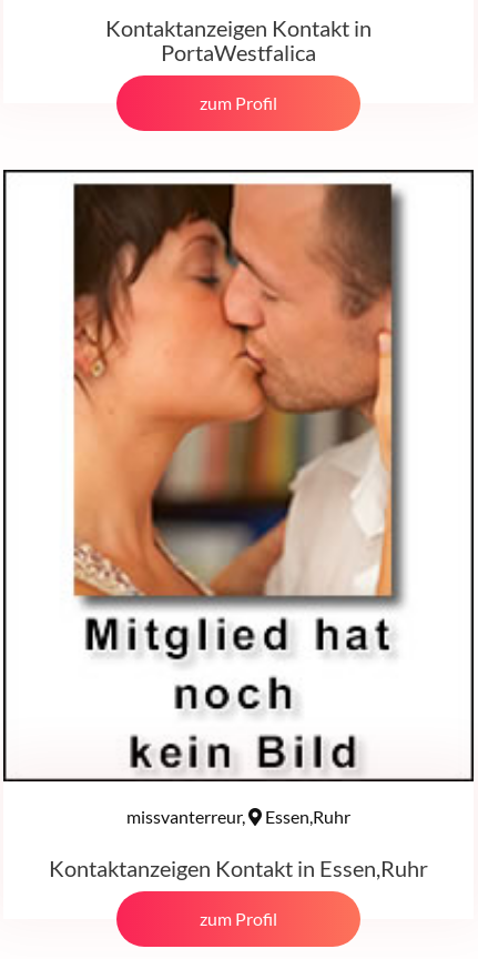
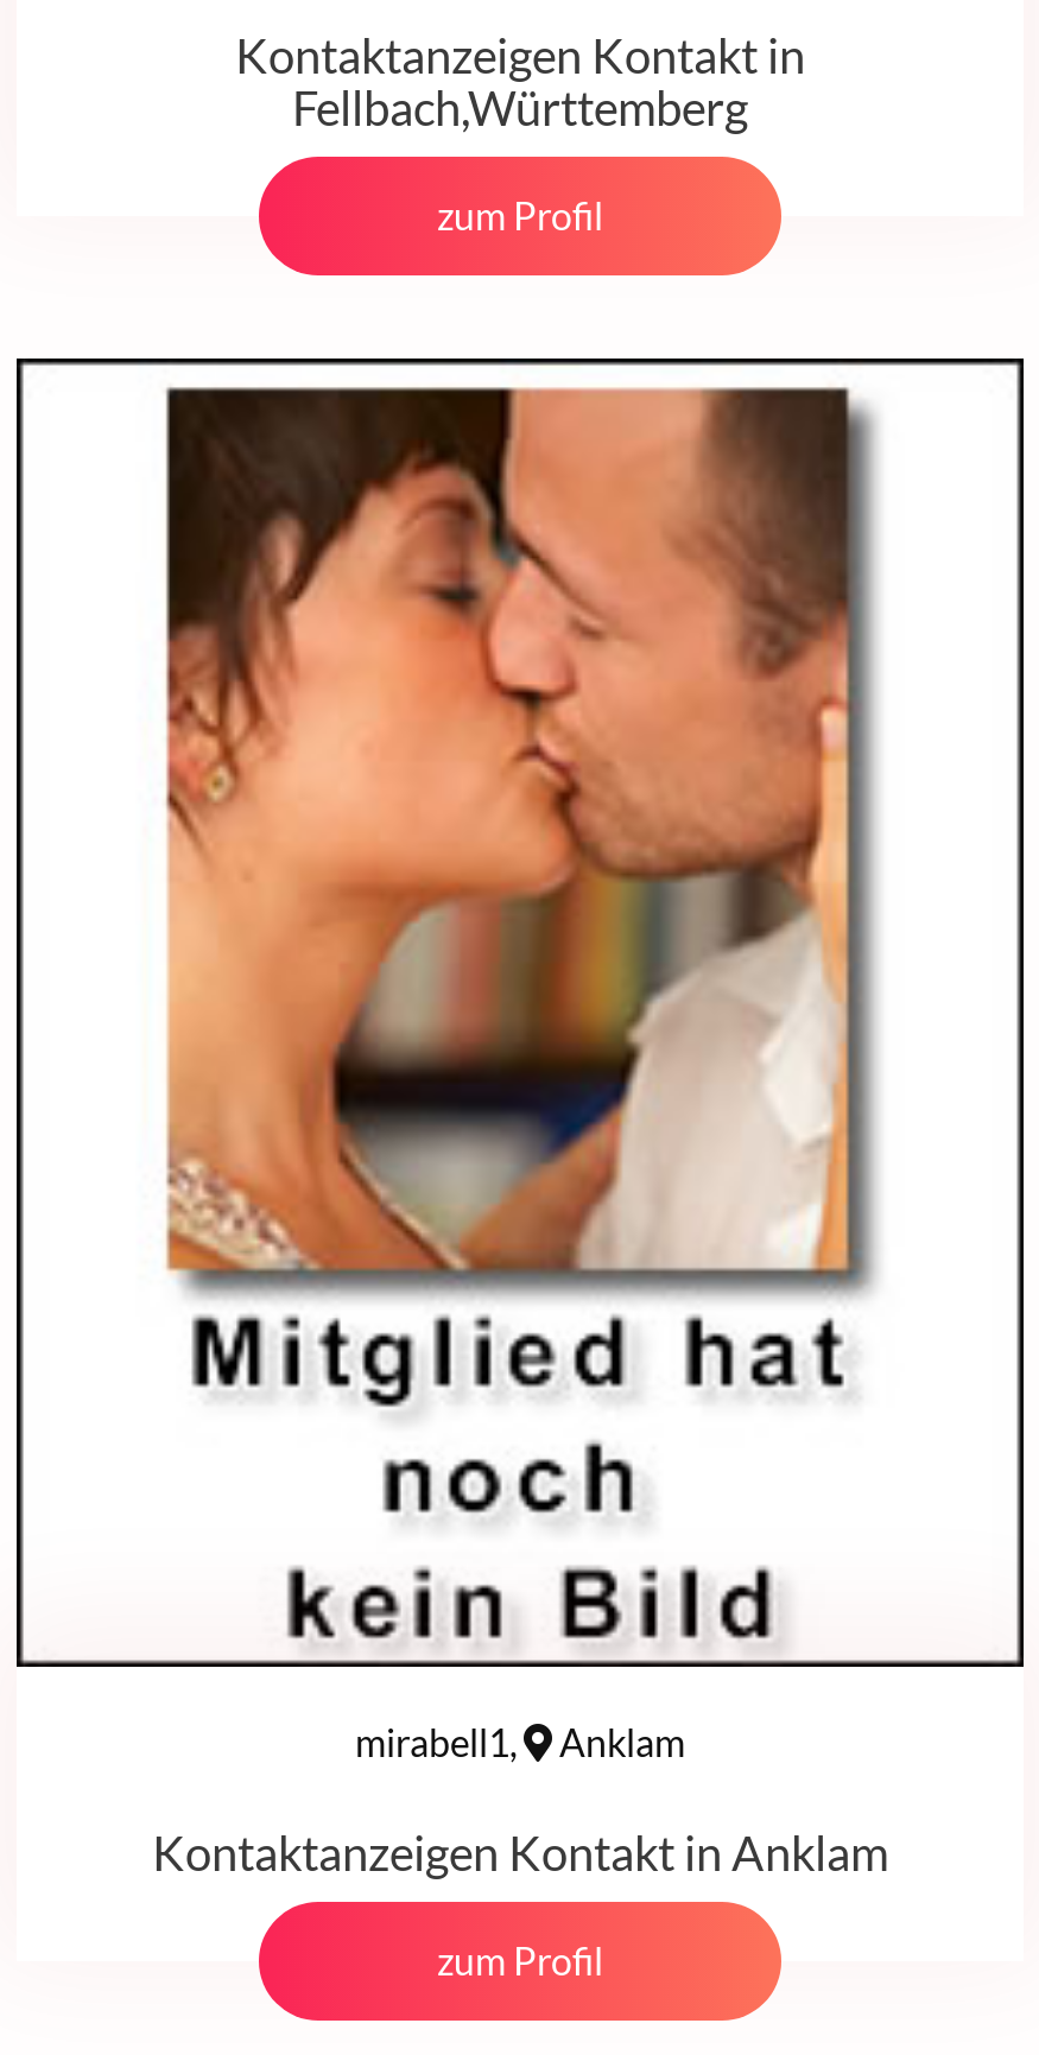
[161,39,316,66] PortaWestfalica -> [292,79,748,136] Fellbach,Württemberg
[126,806,350,827] missvanterreur, | Essen,Ruhr -> [355,1720,685,1765] mirabell1, | Anklam
[49,855,428,882] Kontaktanzeigen Kontakt in Essen,Ruhr -> [152,1824,888,1881] Kontaktanzeigen Kontakt in Anklam

